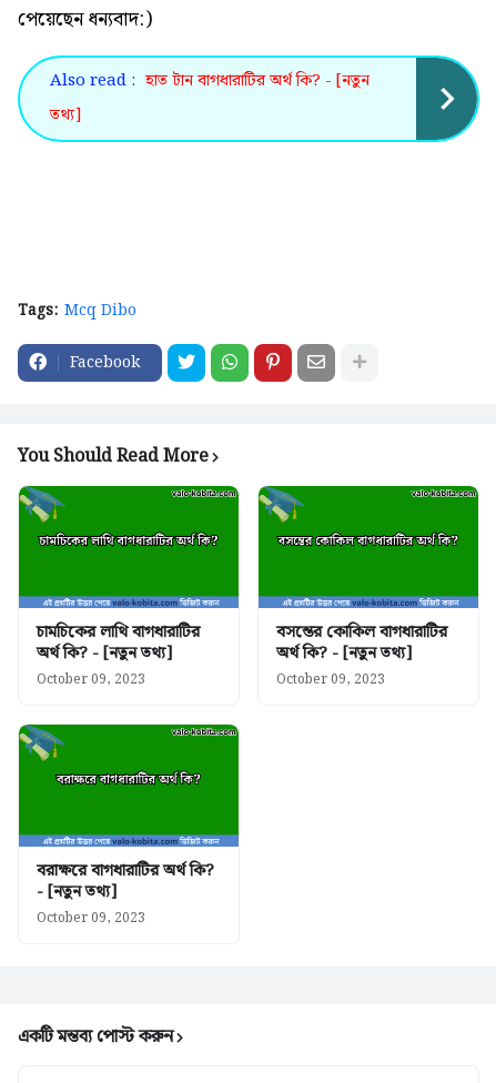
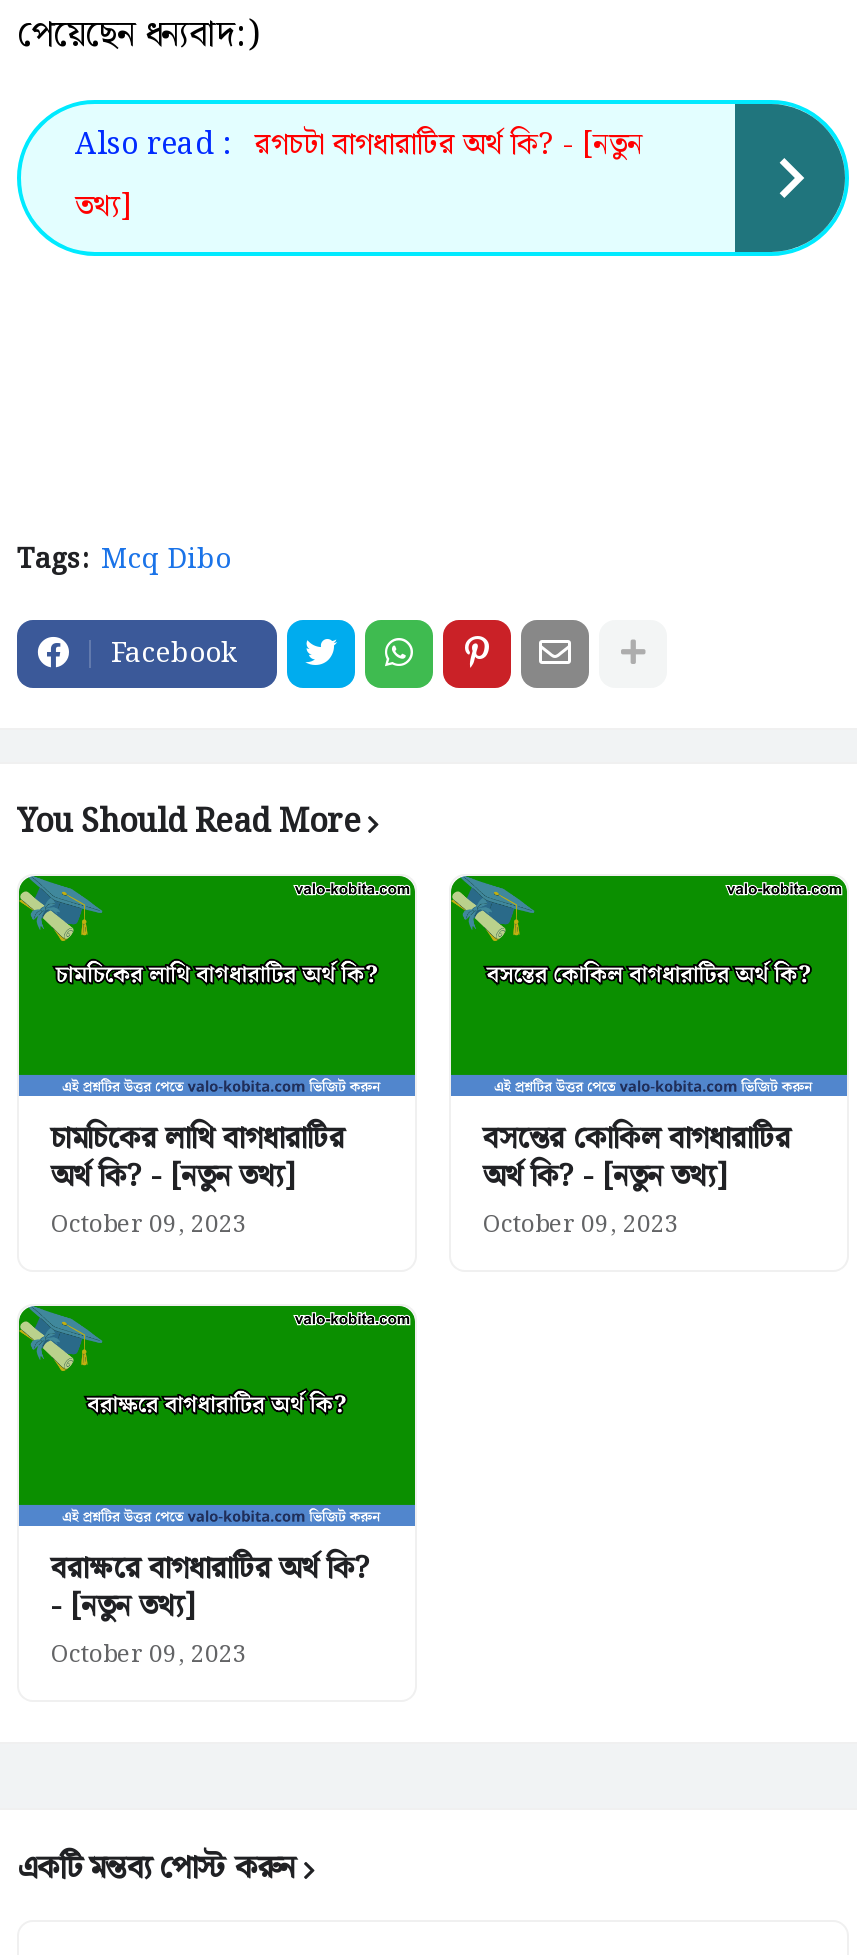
[50,68,370,94] Also read : হাত টান বাগধারাটির অর্থ কি? - [নতুন -> [75,122,643,170] Also read : রগচটা বাগধারাটির অর্থ কি? - [নতুন

